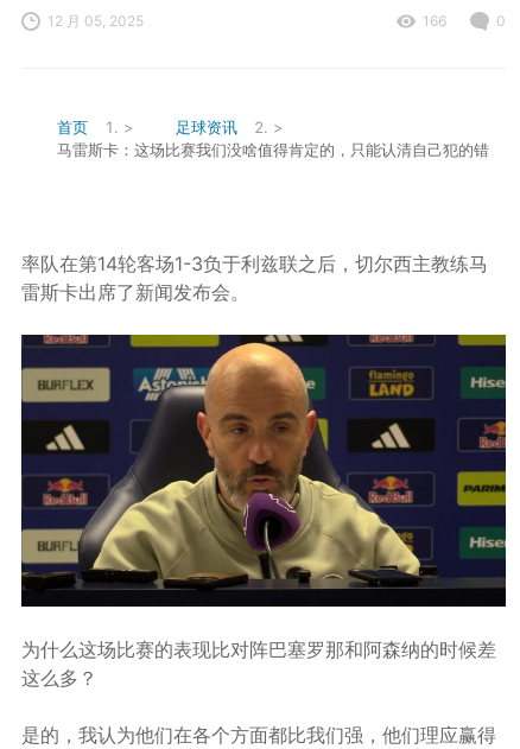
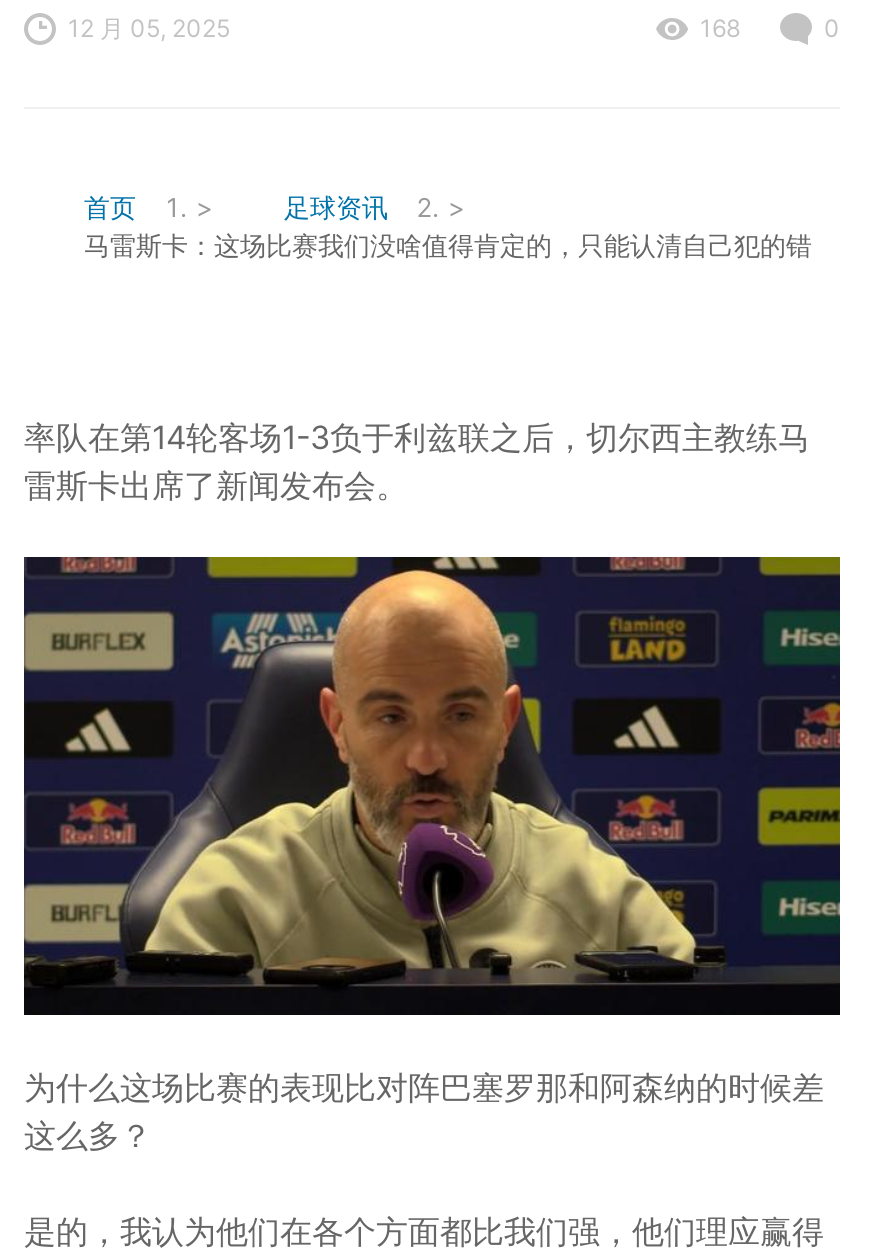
[423,12,446,30] 166 -> [700,13,740,43] 168

